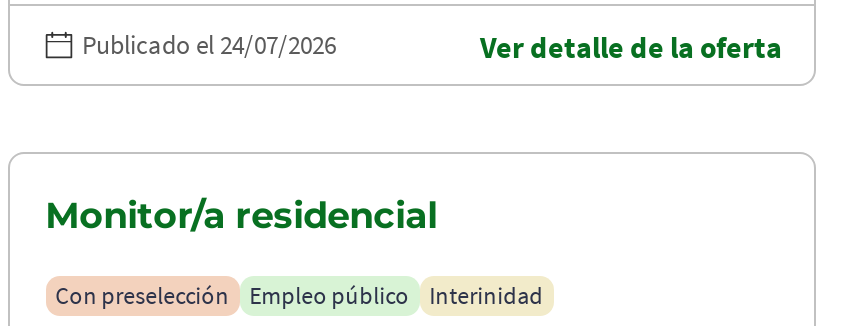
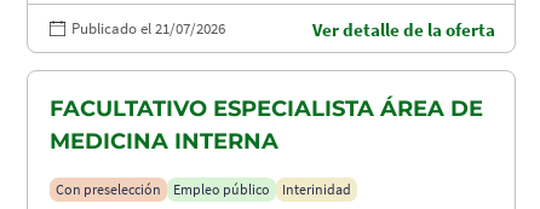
[82,28,336,62] Publicado el 24/07/2026 -> [71,19,225,39] Publicado el 21/07/2026
[45,194,437,238] Monitor/a residencial -> [49,95,483,155] FACULTATIVO ESPECIALISTA ÁREA DE | MEDICINA INTERNA

